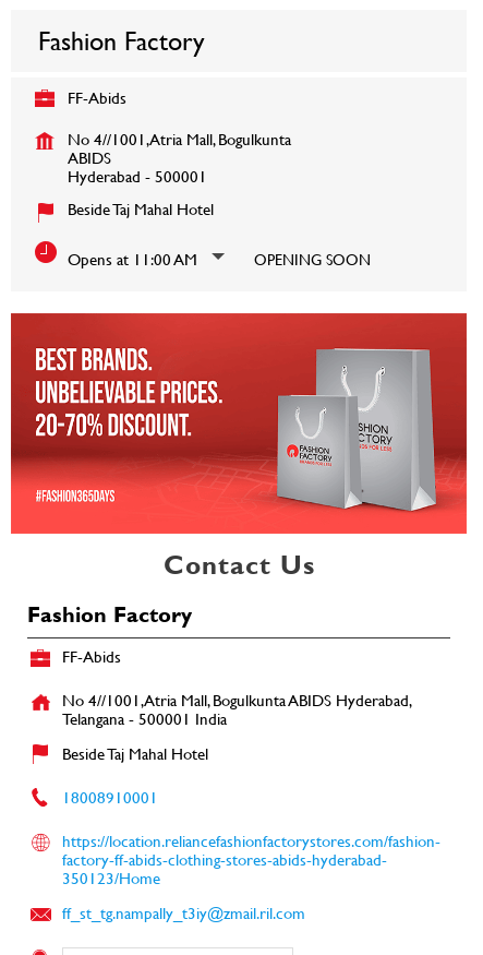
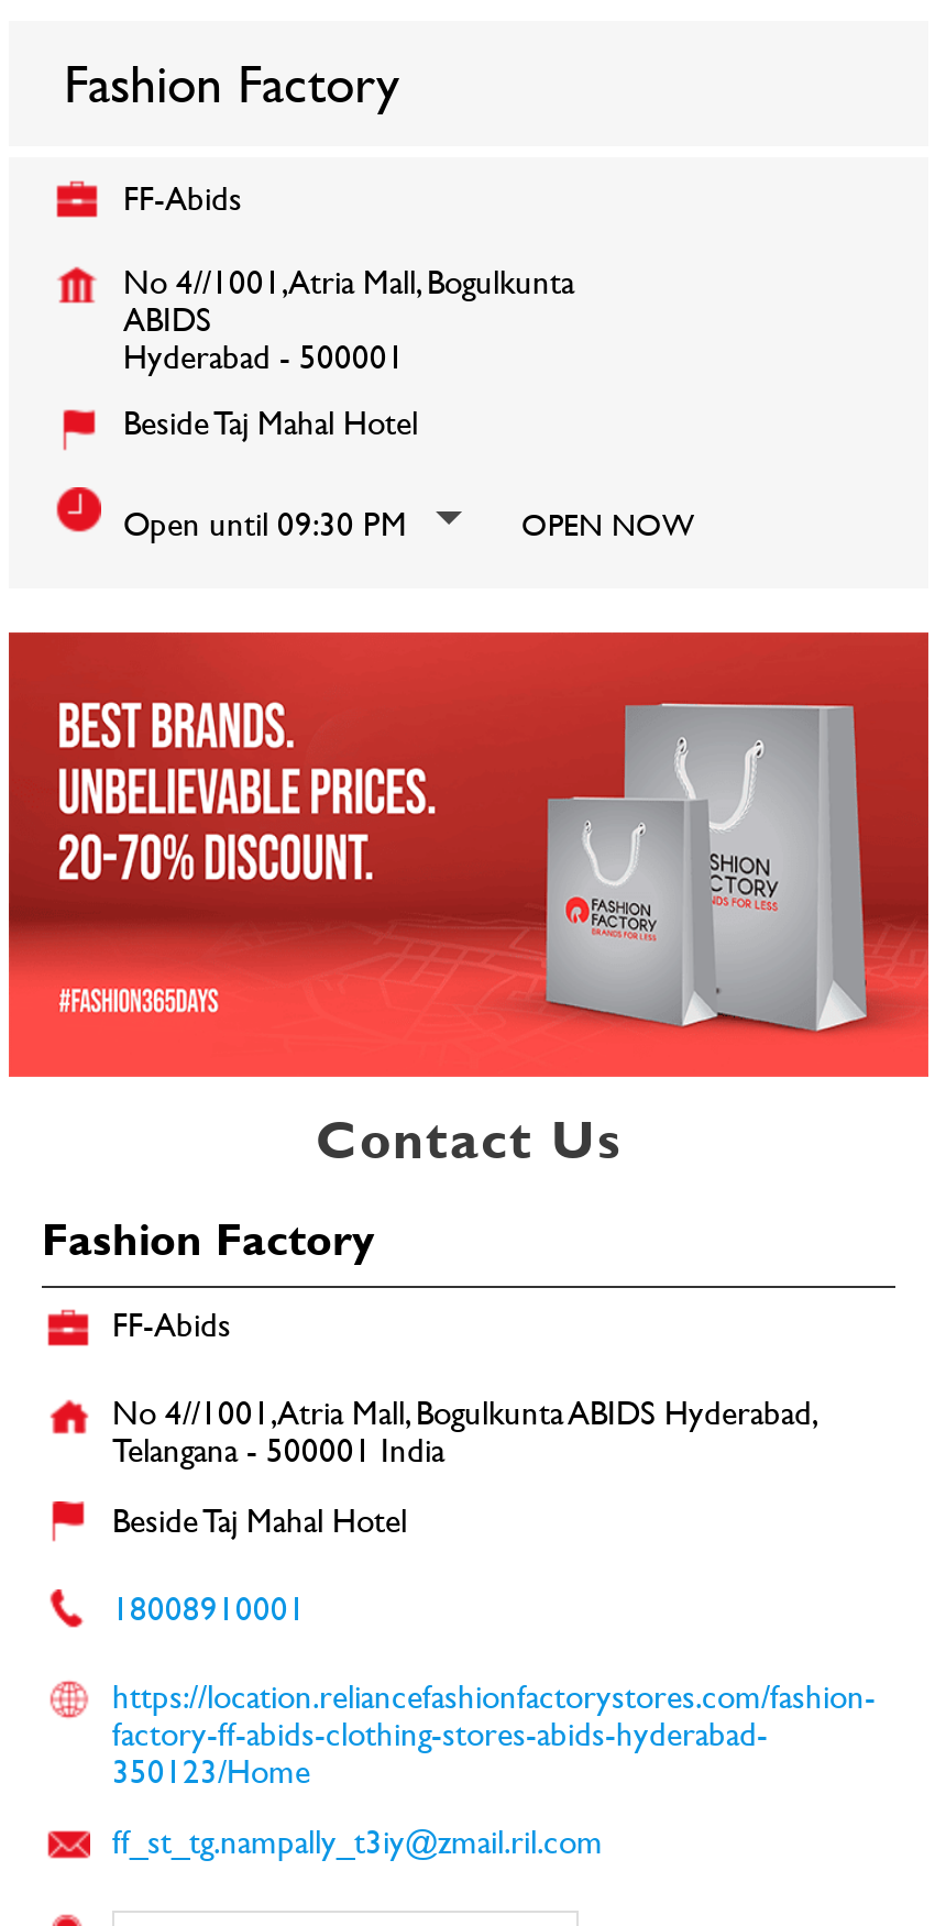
[68,248,371,271] Opens at 11:00 AM | OPENING SOON -> [123,500,695,547] Open until 09:30 PM | OPEN NOW

